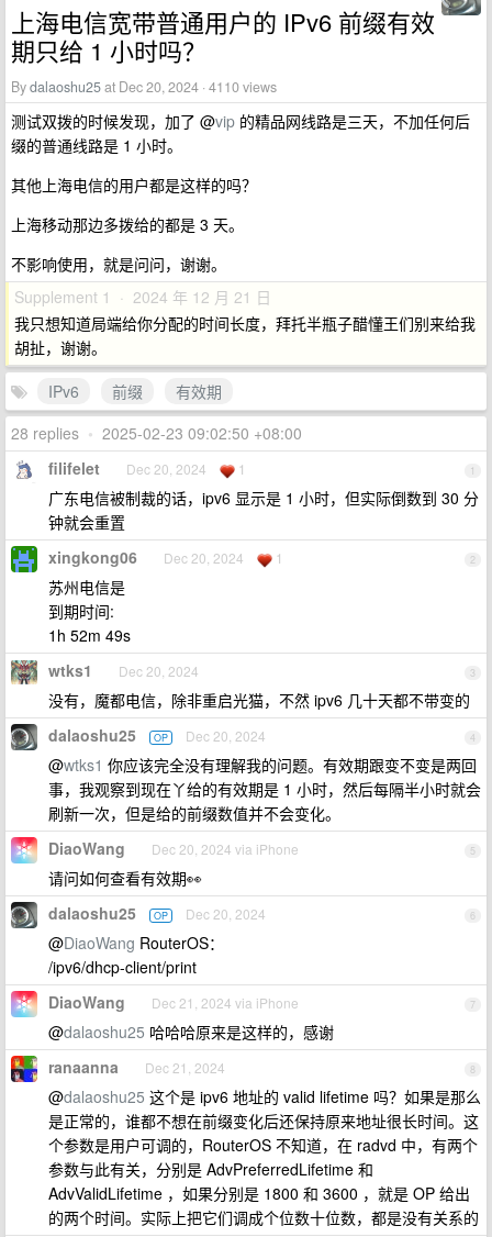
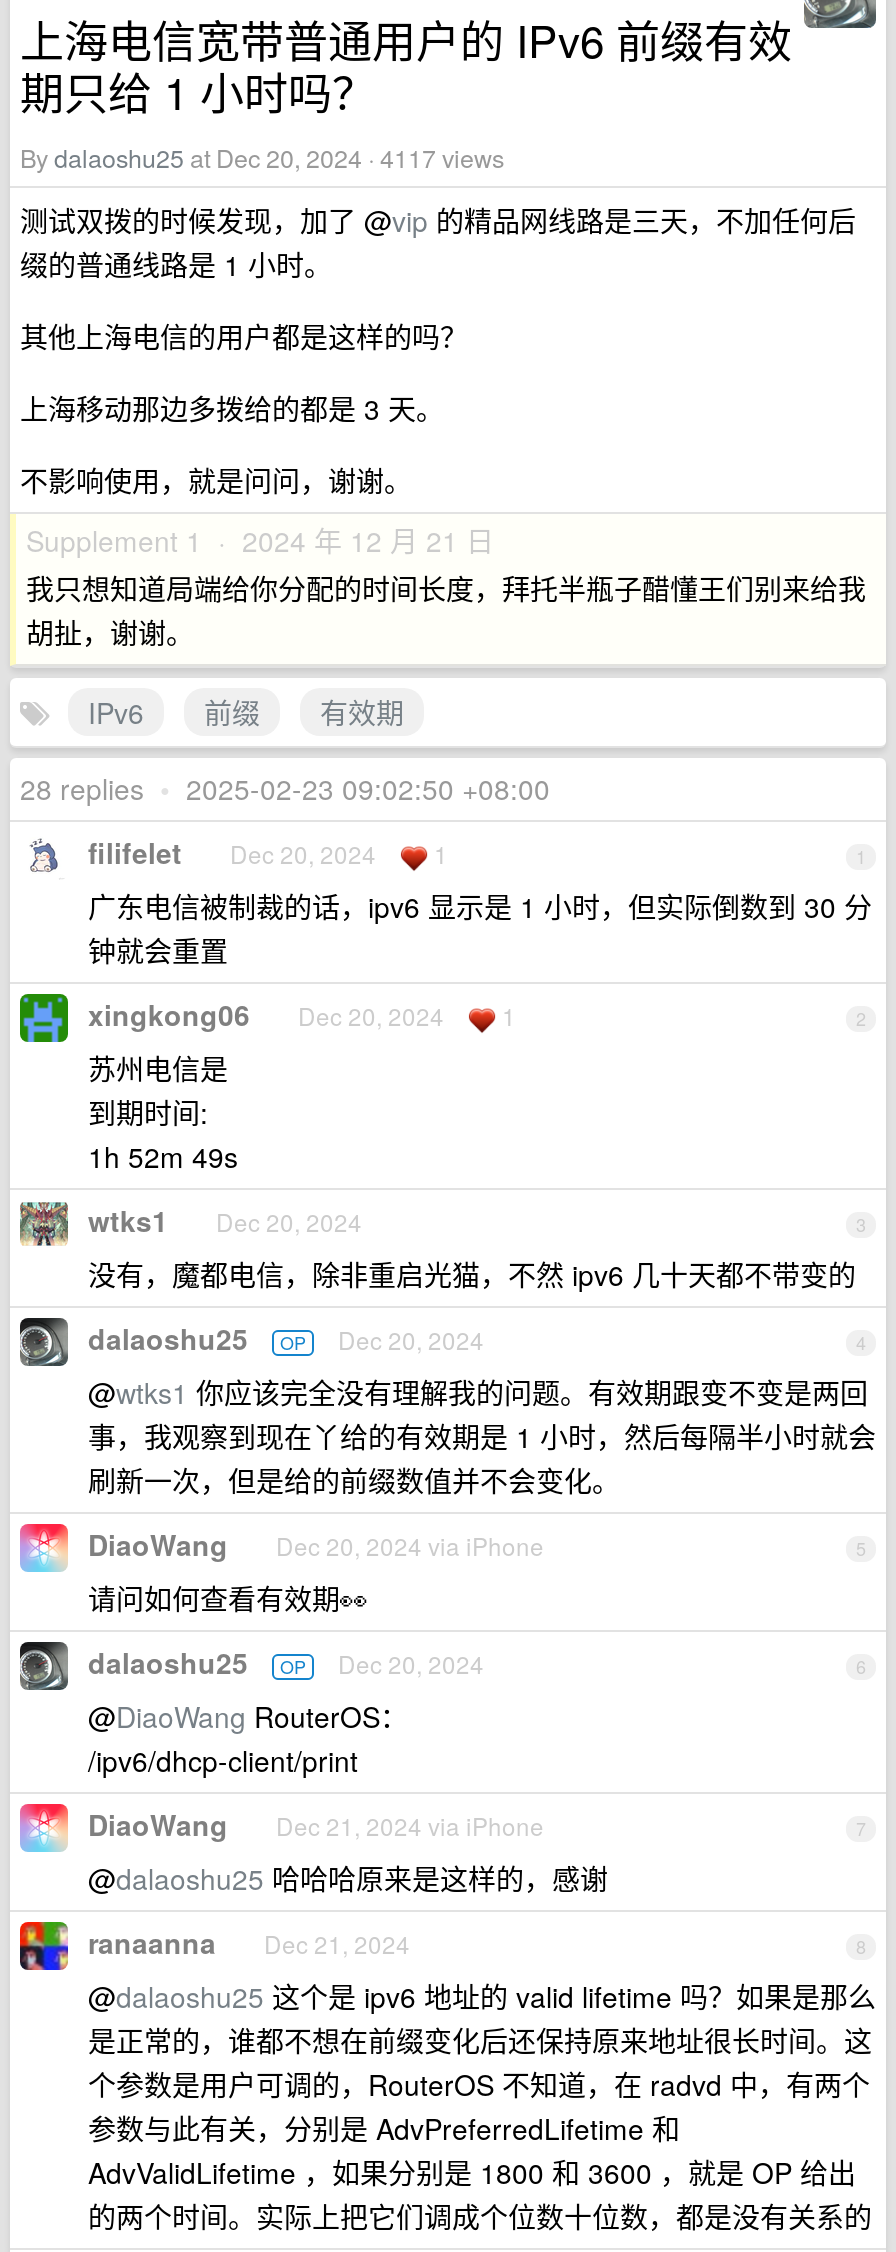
[11,77,277,97] By dalaoshu25 at Dec 20, 2024 · 4110 views -> [20,140,504,176] By dalaoshu25 at Dec 20, 2024 · 4117 views

